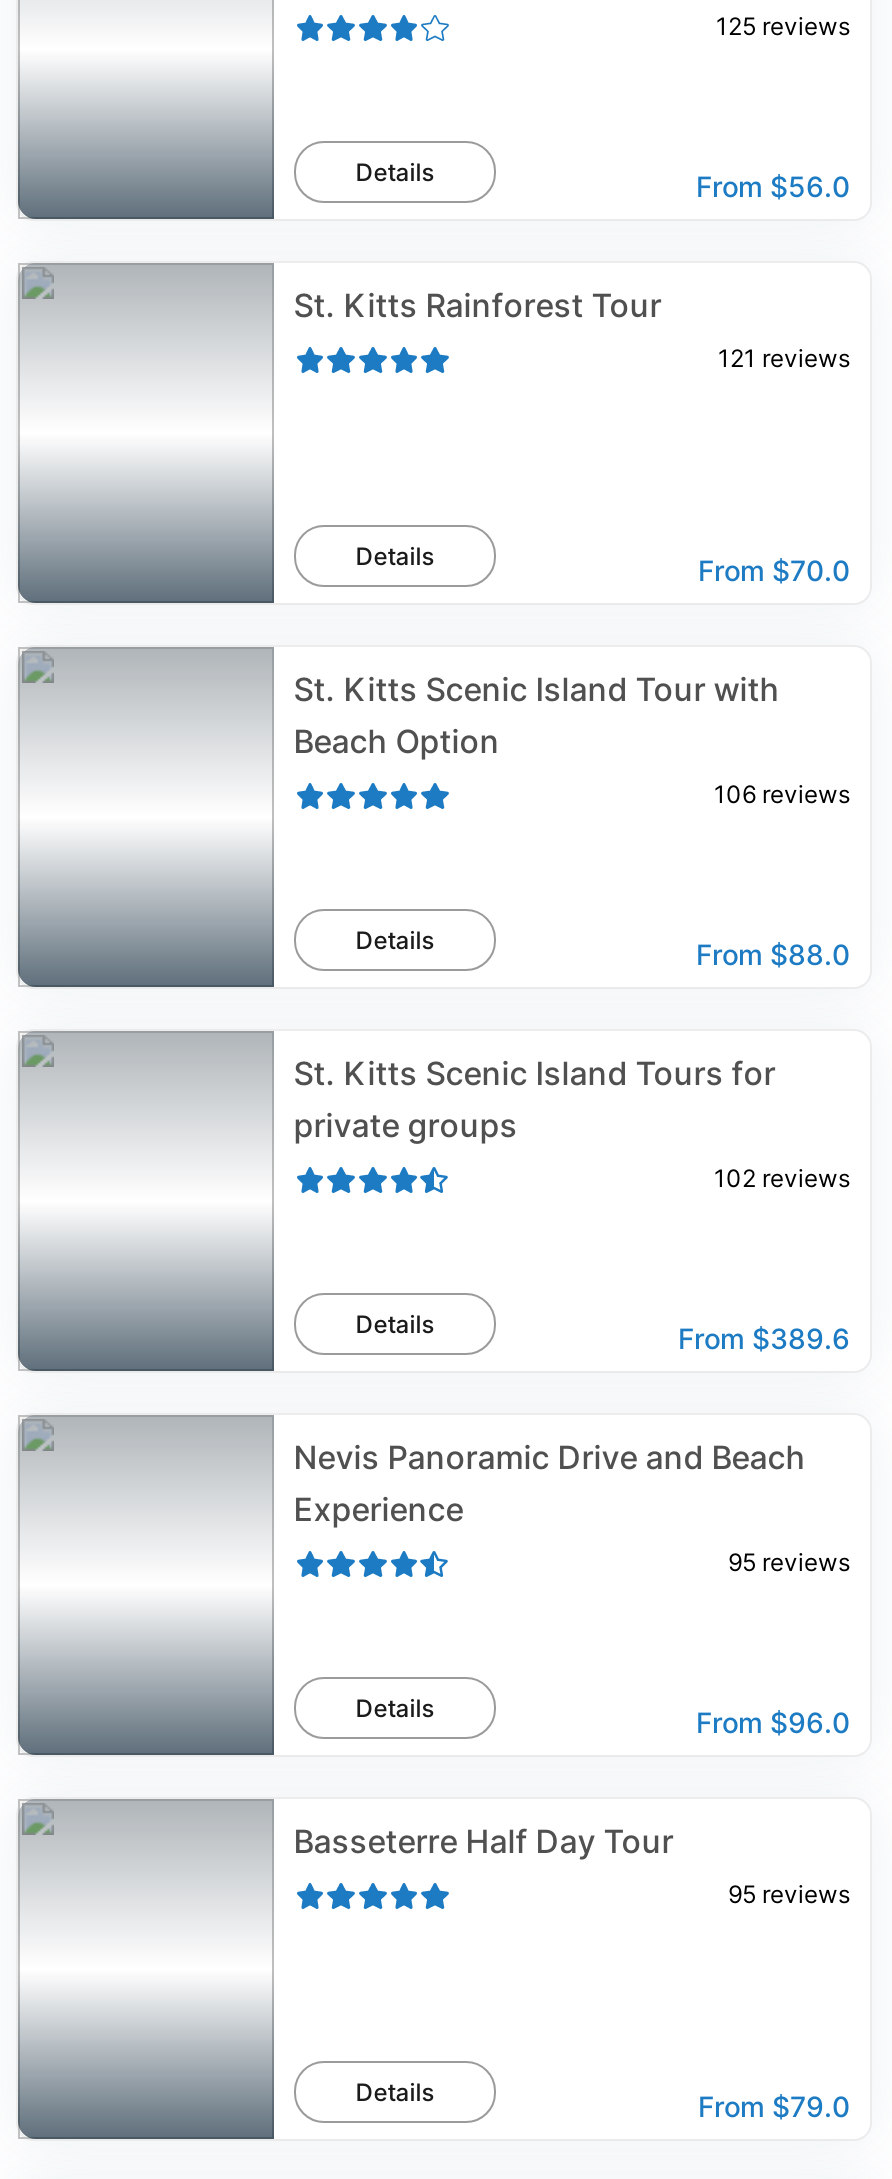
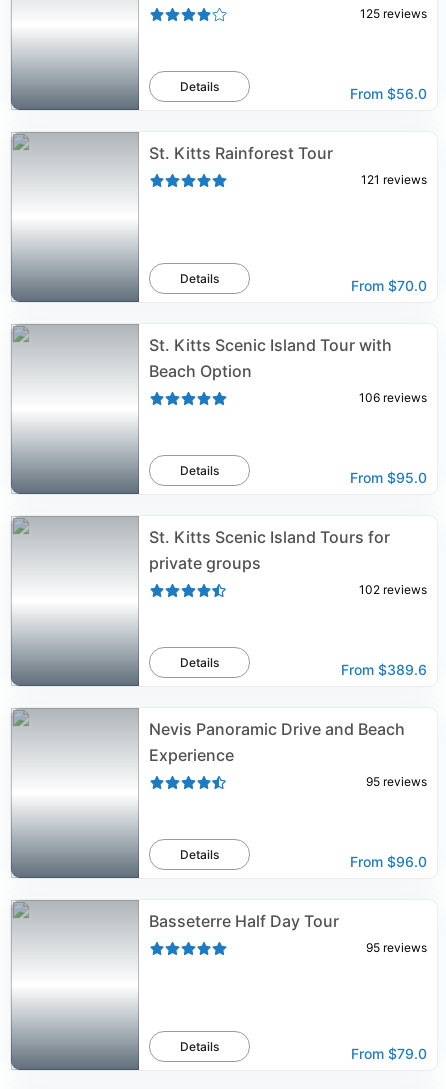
[696,937,850,971] From $88.0 -> [350,469,427,486] From $95.0

